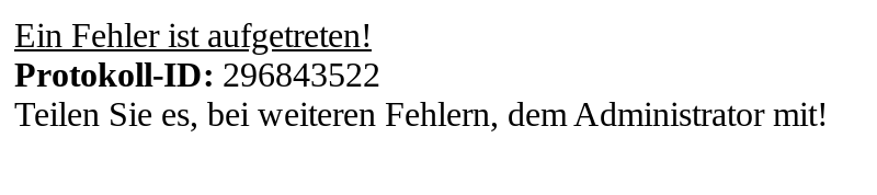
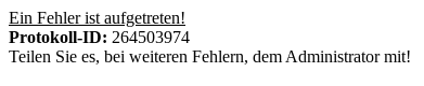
[14,56,380,93] Protokoll-ID: 296843522 -> [9,28,190,46] Protokoll-ID: 264503974

